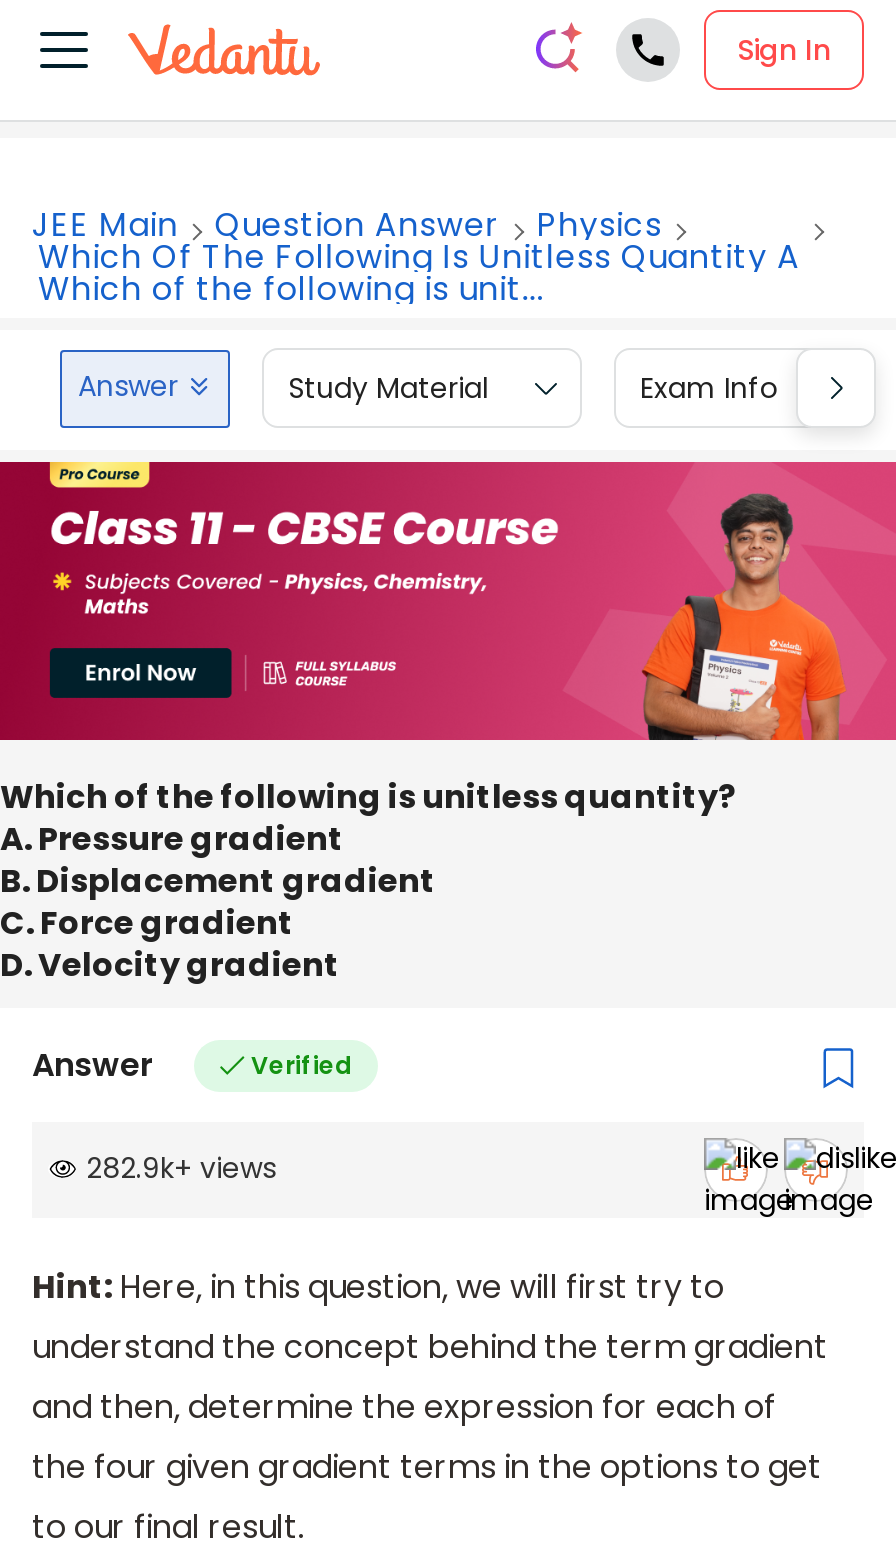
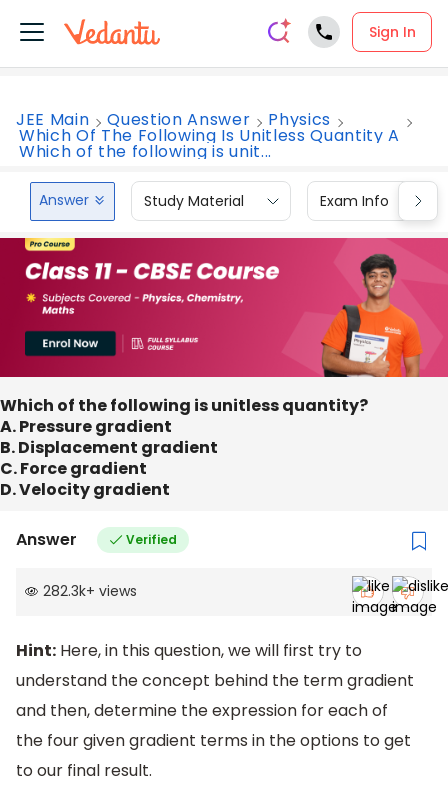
[86,1149,276,1189] 282.9k+ views -> [43,581,137,601] 282.3k+ views

